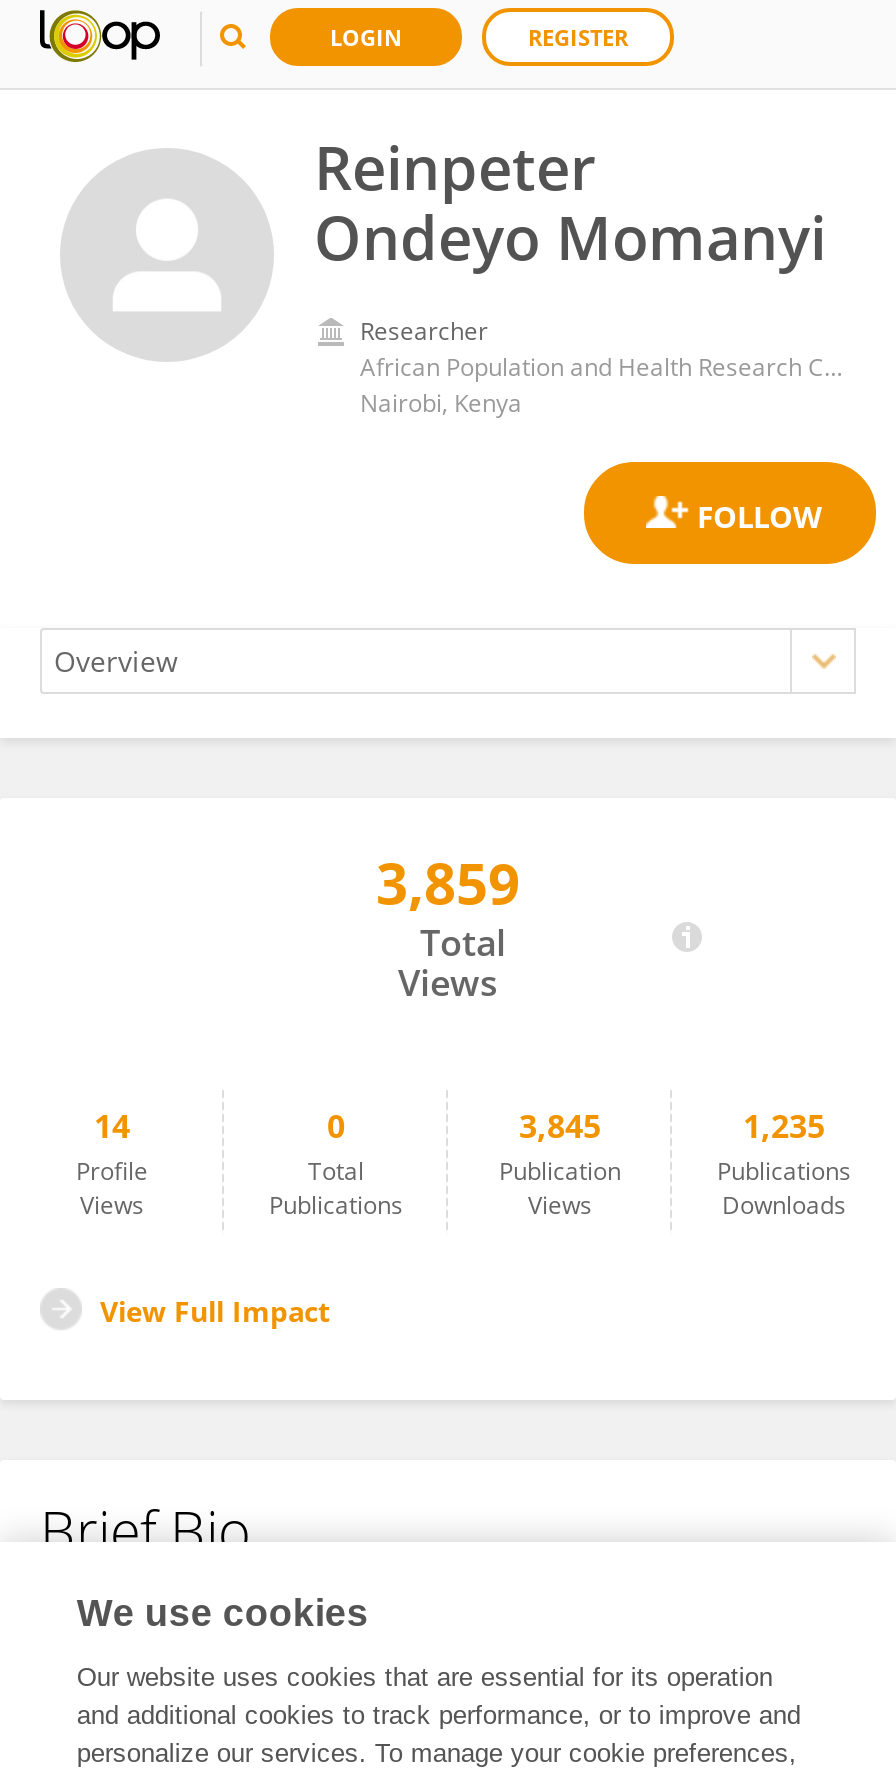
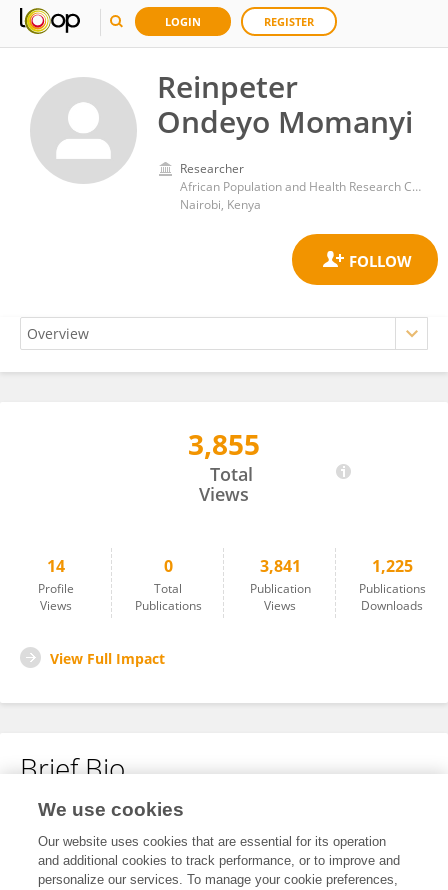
[376,844,520,920] 3,859 -> [188,425,260,463] 3,855
[519,1104,601,1148] 3,845 -> [259,555,300,577] 3,841
[743,1104,825,1148] 1,235 -> [371,555,412,577] 1,225

